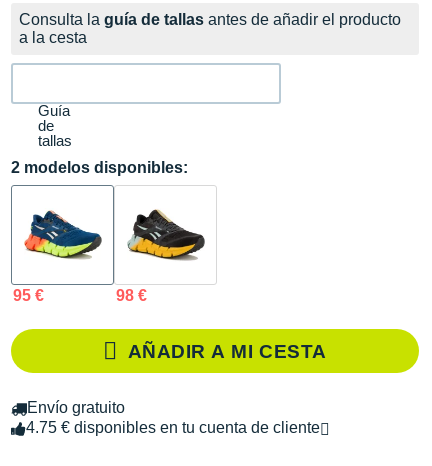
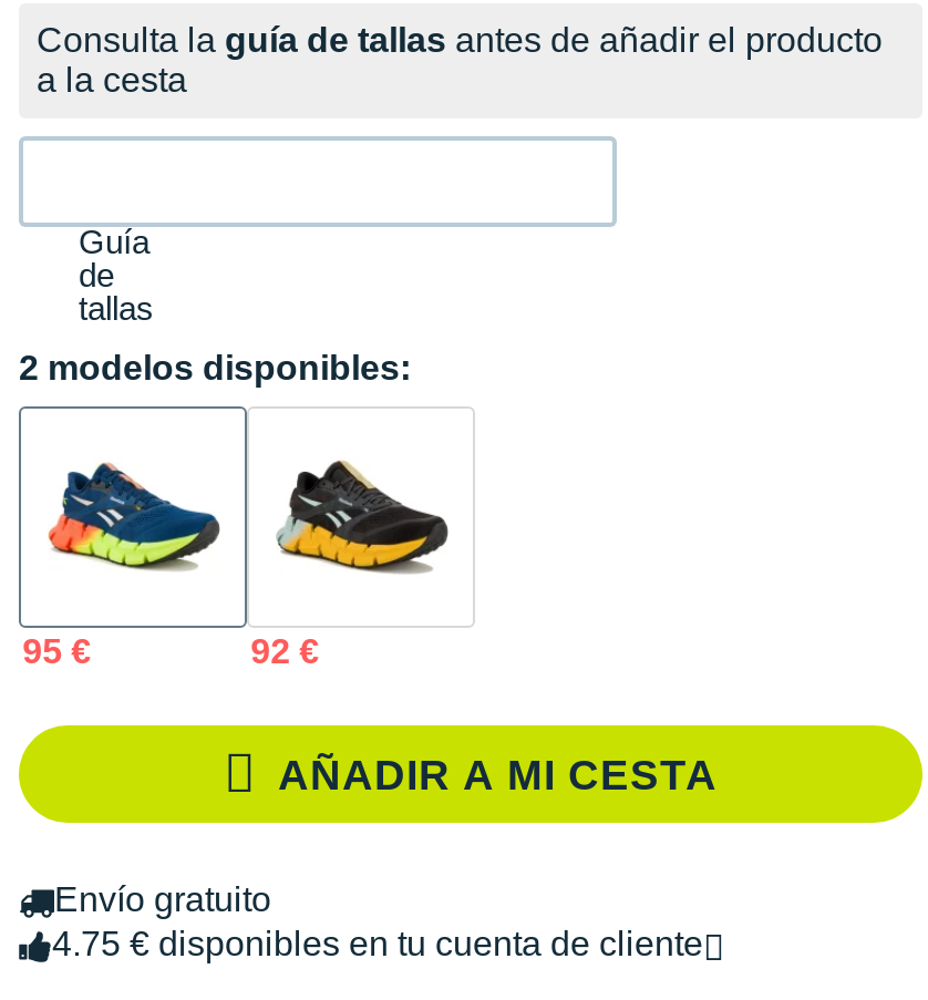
[116,287,147,304] 98 € -> [250,631,319,669] 92 €

